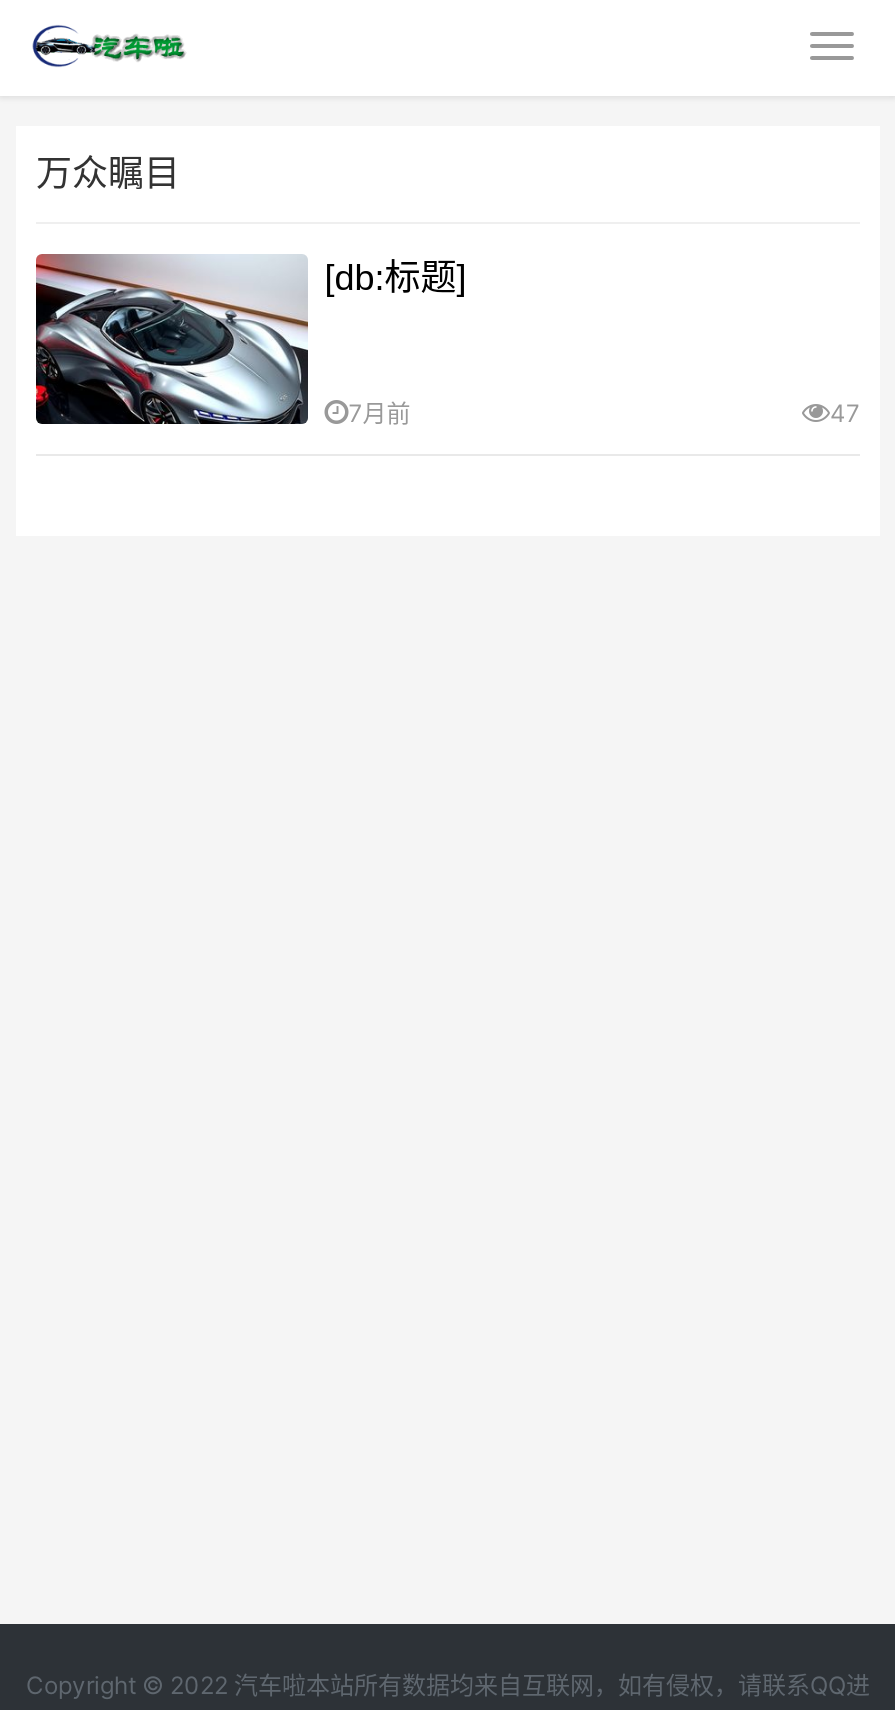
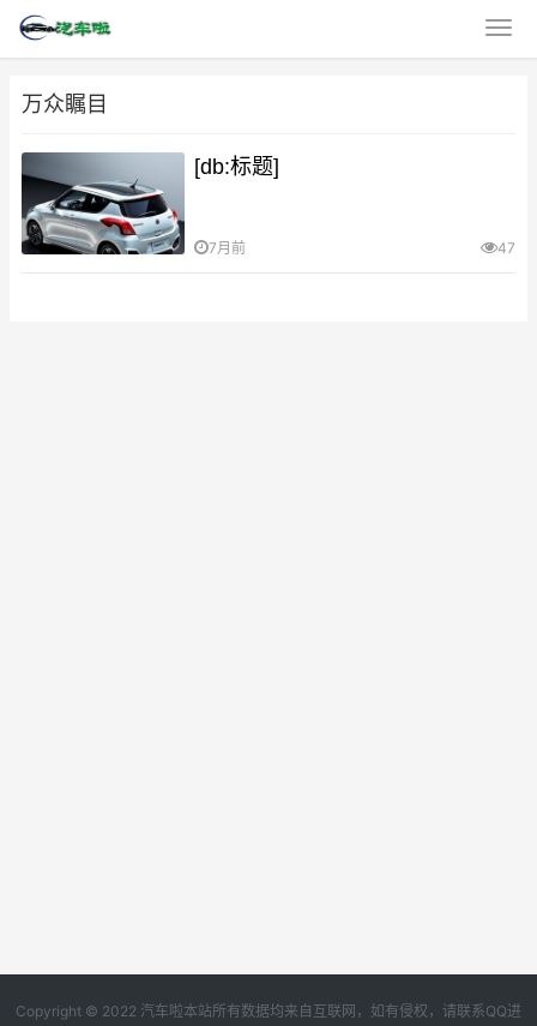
[34,252,310,426] [image] -> [20,151,186,256] [image]

